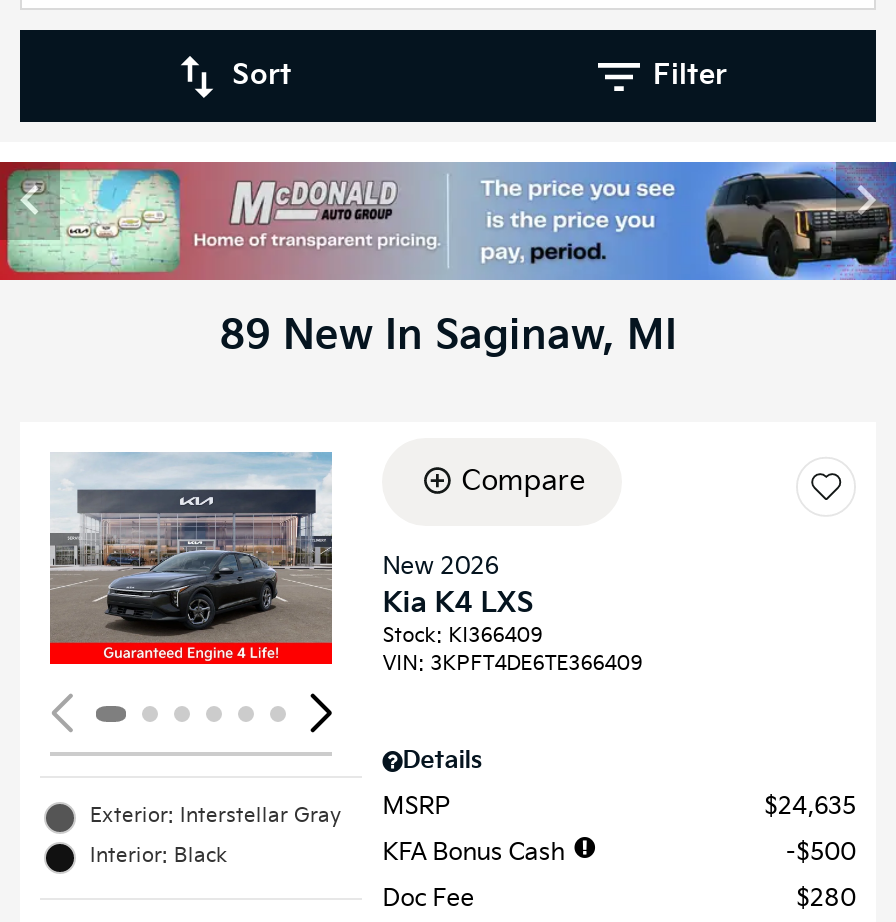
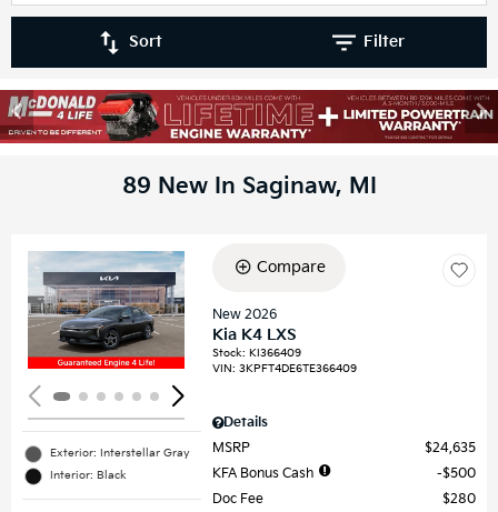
[6,160,890,282] [image] -> [3,89,495,155] [image]

